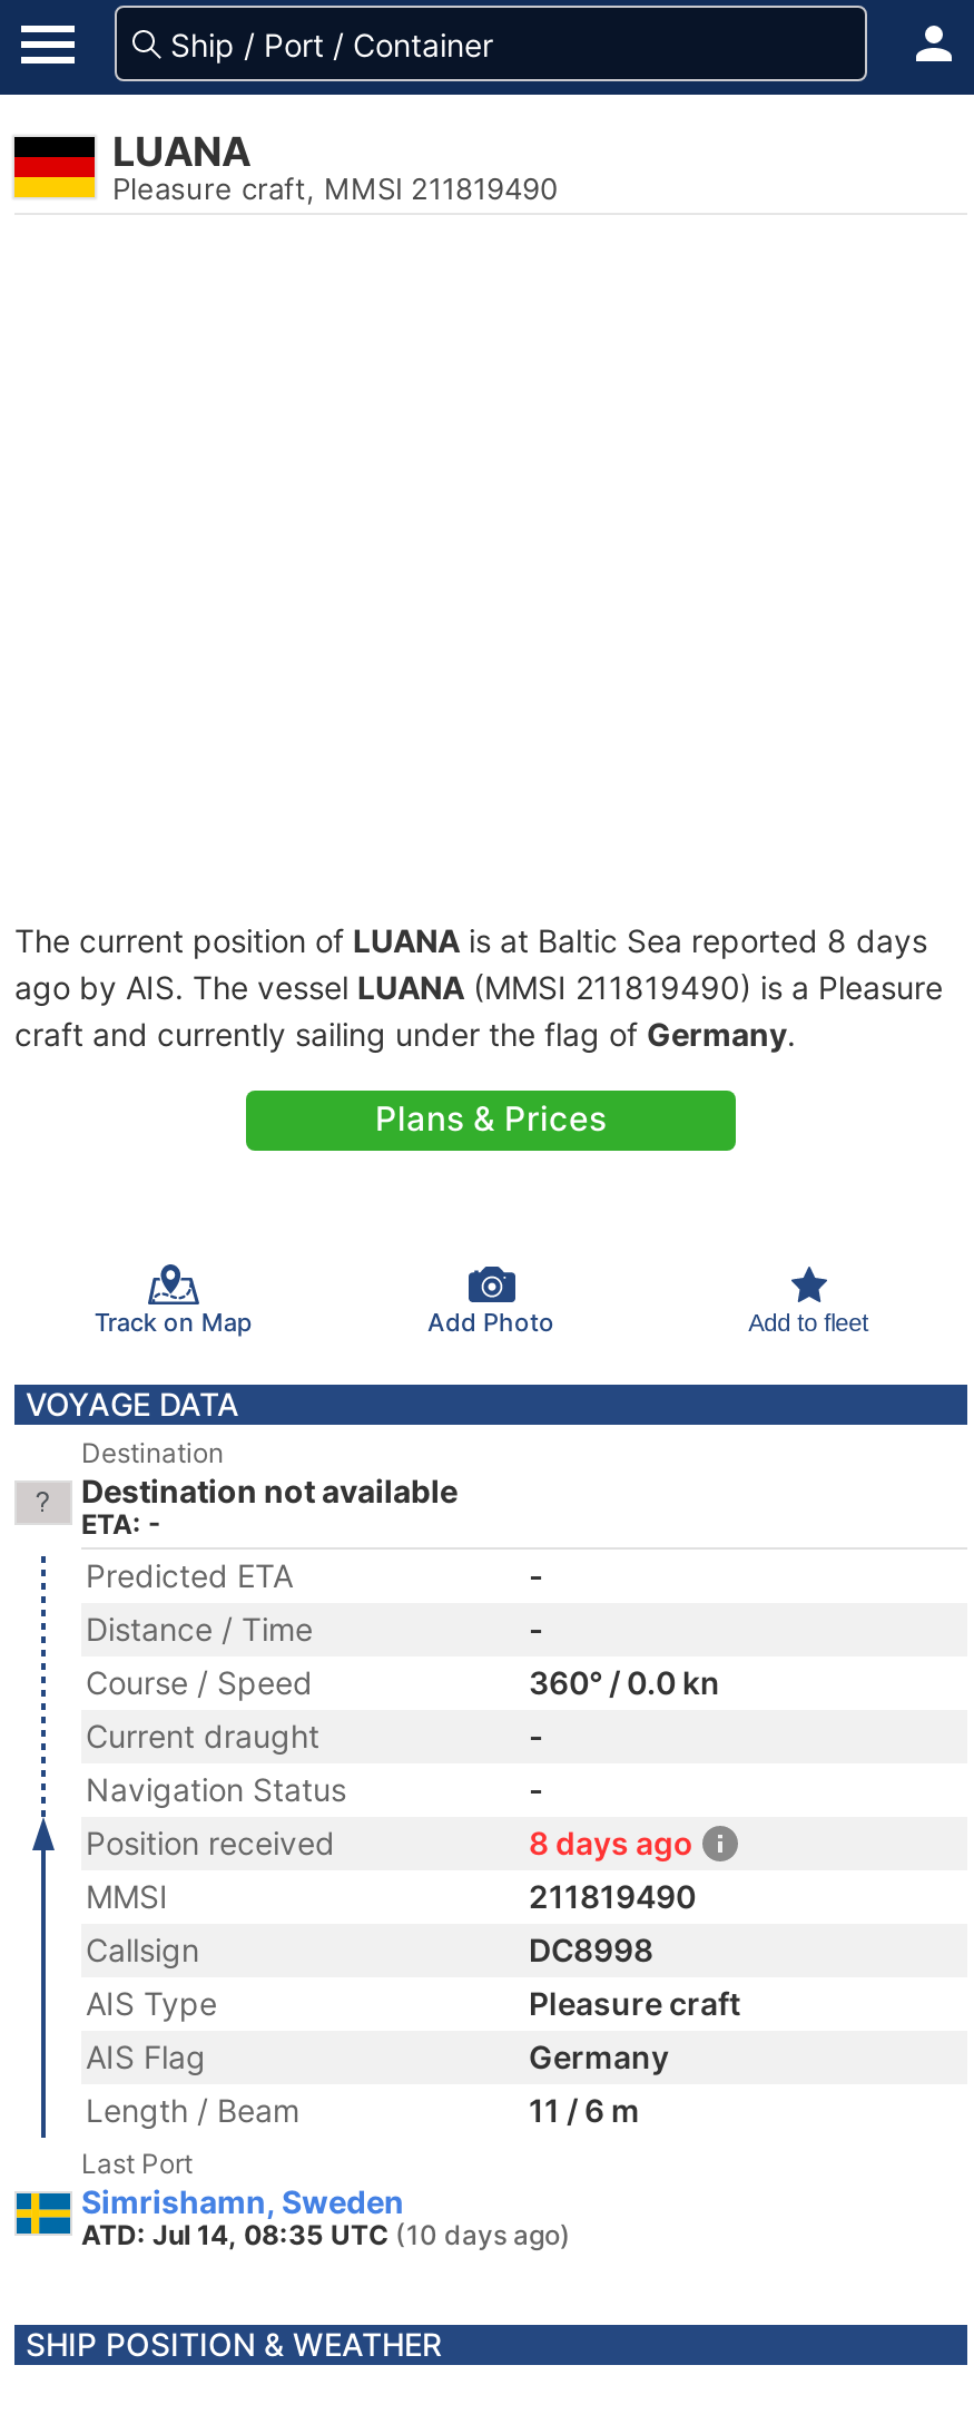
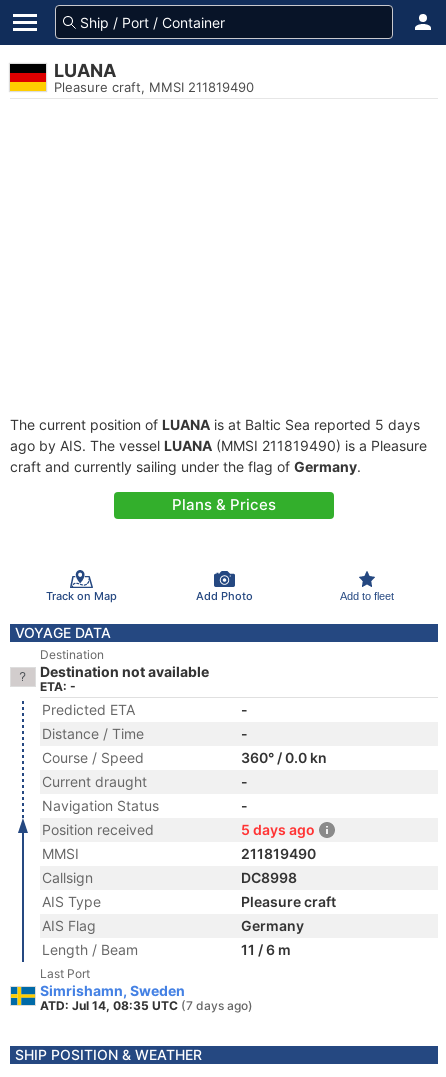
[14,921,927,959] The current position of LUANA is at Baltic Sea reported 8 days -> [10,416,420,433] The current position of LUANA is at Baltic Sea reported 5 days
[529,1824,693,1861] 8 days ago -> [241,821,315,838] 5 days ago
[81,2218,571,2251] ATD: Jul 14, 08:35 UTC (10 days ago) -> [40,998,253,1013] ATD: Jul 14, 08:35 UTC (7 days ago)

